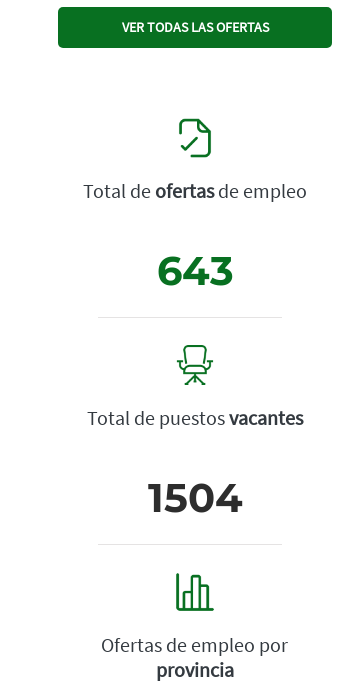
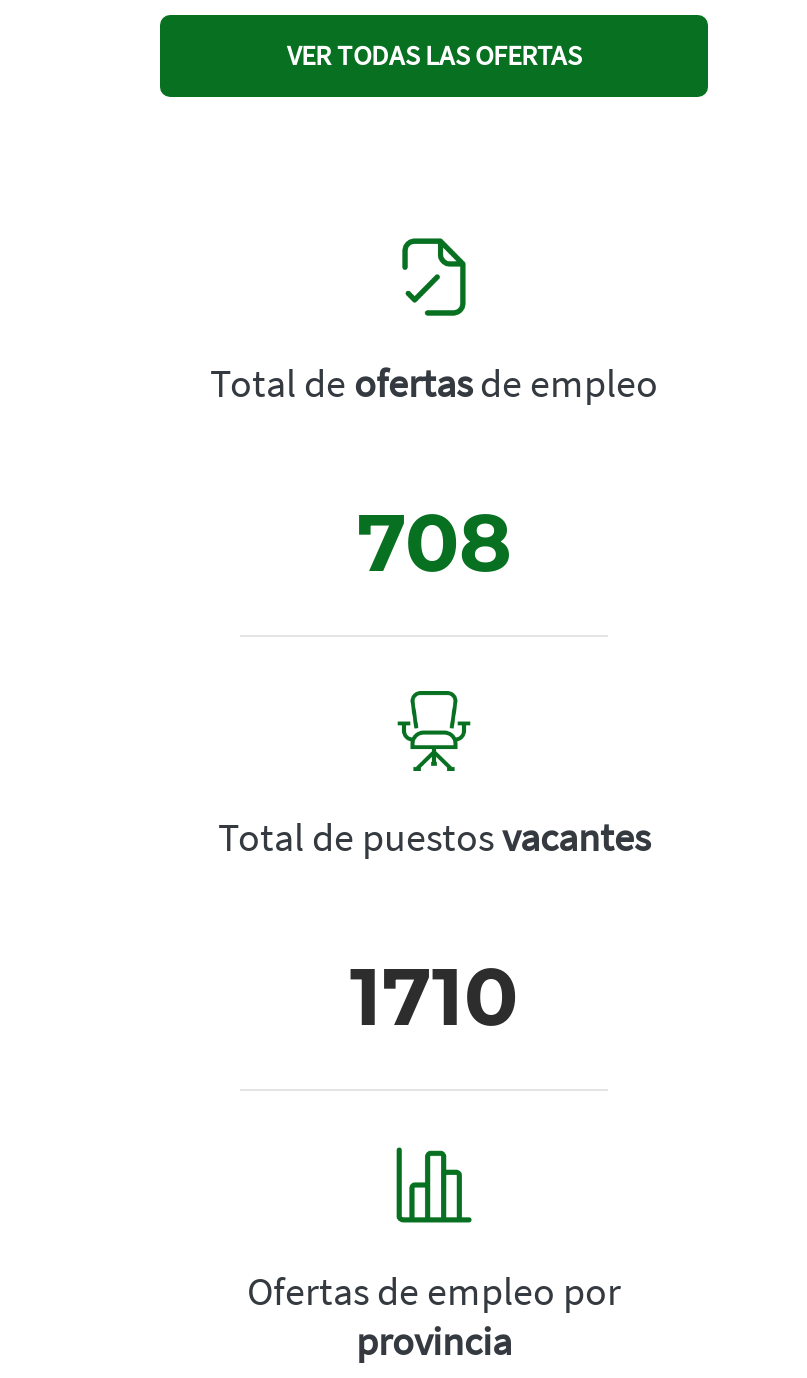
[156,246,233,295] 643 -> [357,492,511,590] 708
[147,473,242,522] 1504 -> [350,946,518,1044] 1710

